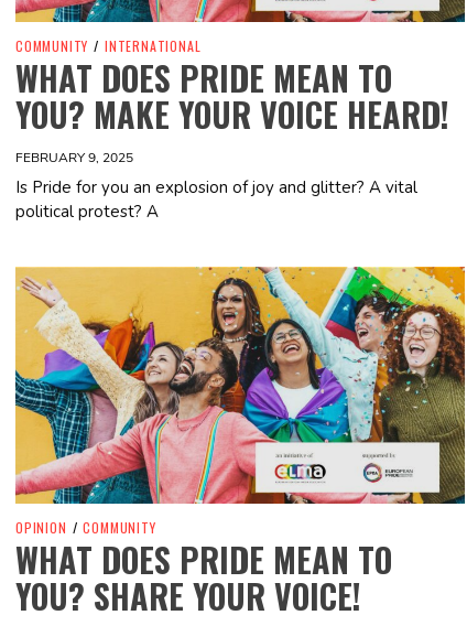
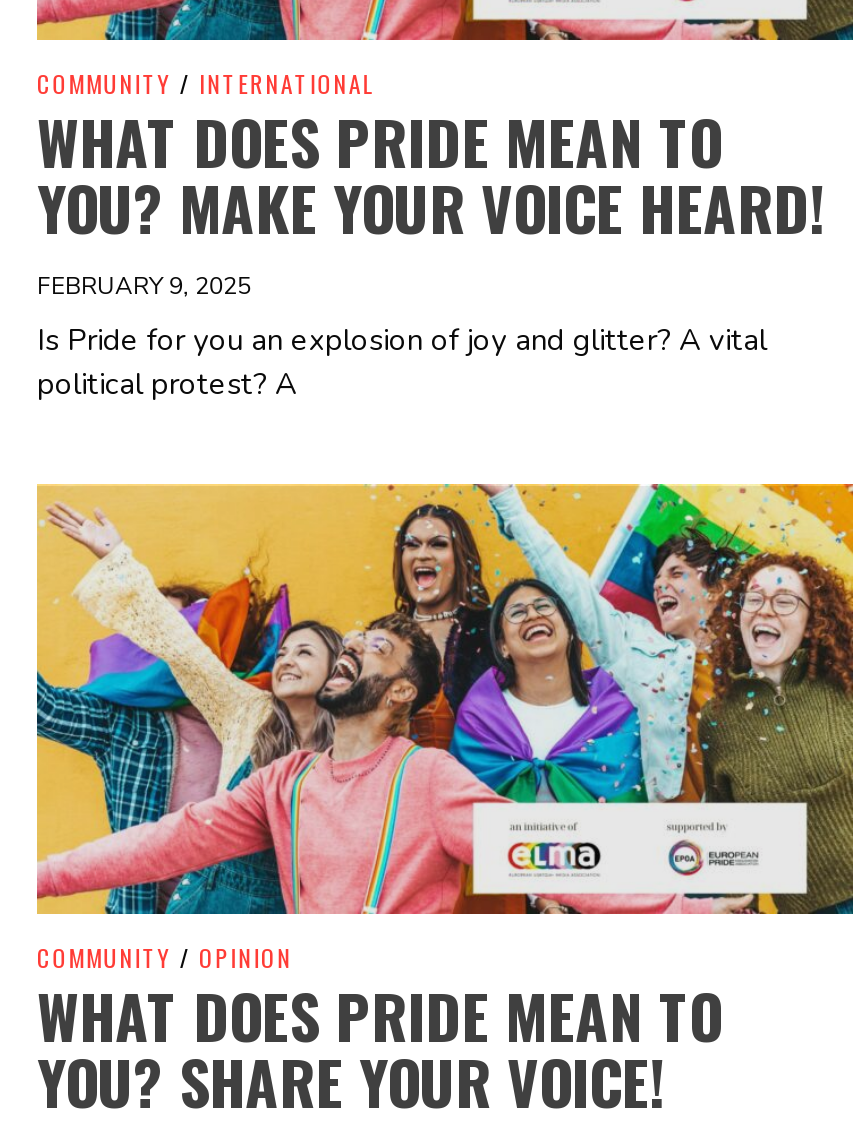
[15,518,156,537] OPINION / COMMUNITY -> [37,940,292,974] COMMUNITY / OPINION

